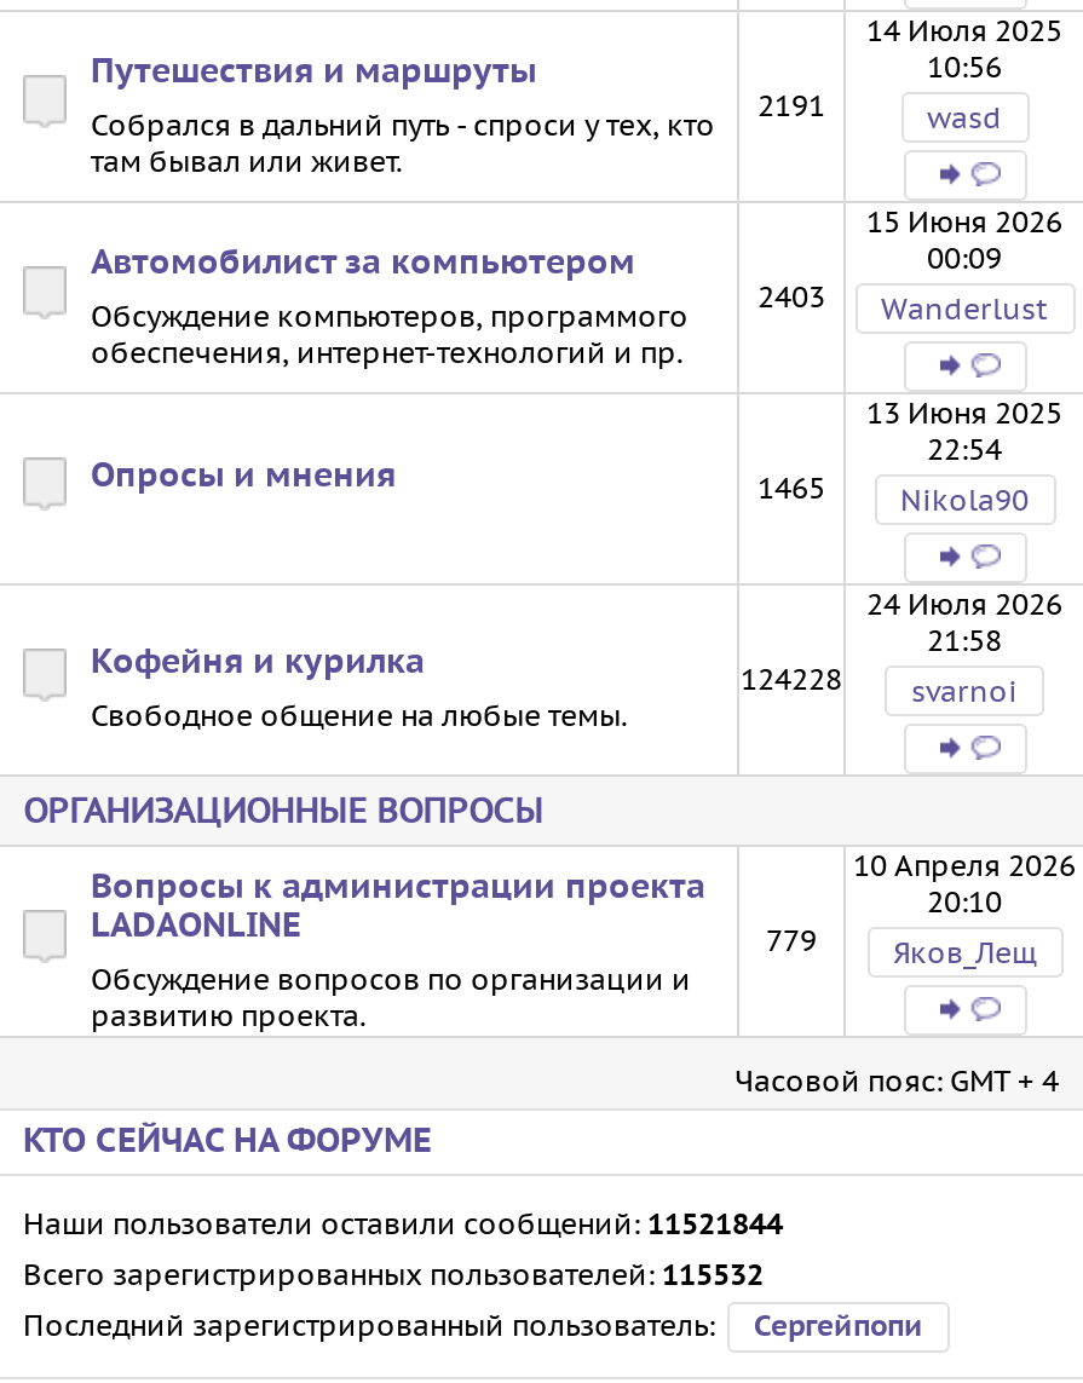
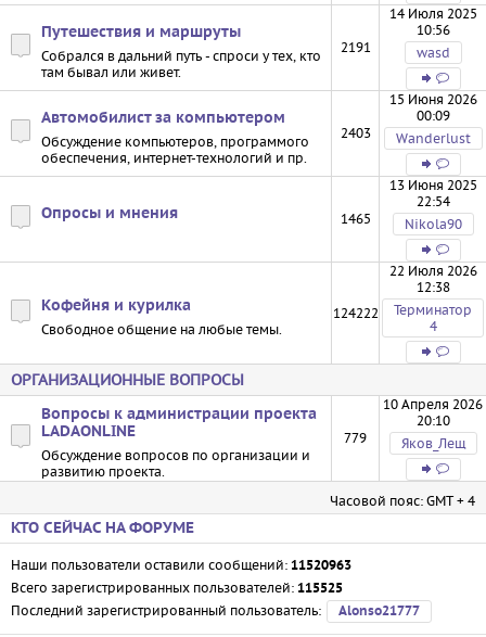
[866,585,1062,709] 24 Июля 2026 | 21:58 | svarnoi -> [389,263,477,334] 22 Июля 2026 | 12:38 | Терминатор | 4
[741,660,842,697] 124228 -> [332,305,378,321] 124222
[23,1205,783,1244] Наши пользователи оставили сообщений: 11521844 -> [11,557,351,574] Наши пользователи оставили сообщений: 11520963
[23,1256,764,1294] Всего зарегистрированных пользователей: 115532 -> [11,579,343,597] Всего зарегистрированных пользователей: 115525
[754,1309,923,1345] Сергейпопи -> [338,603,420,620] Alonso21777

